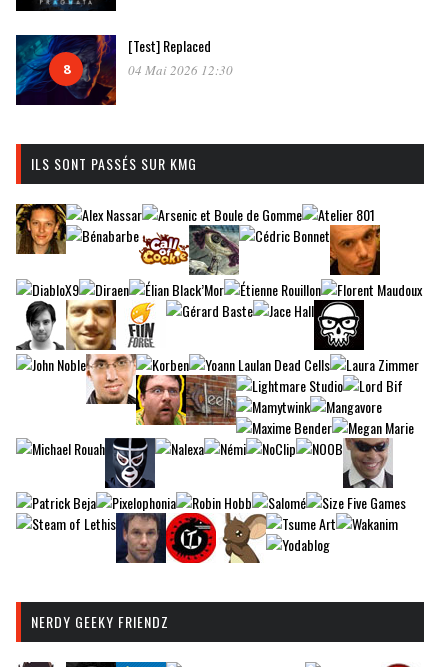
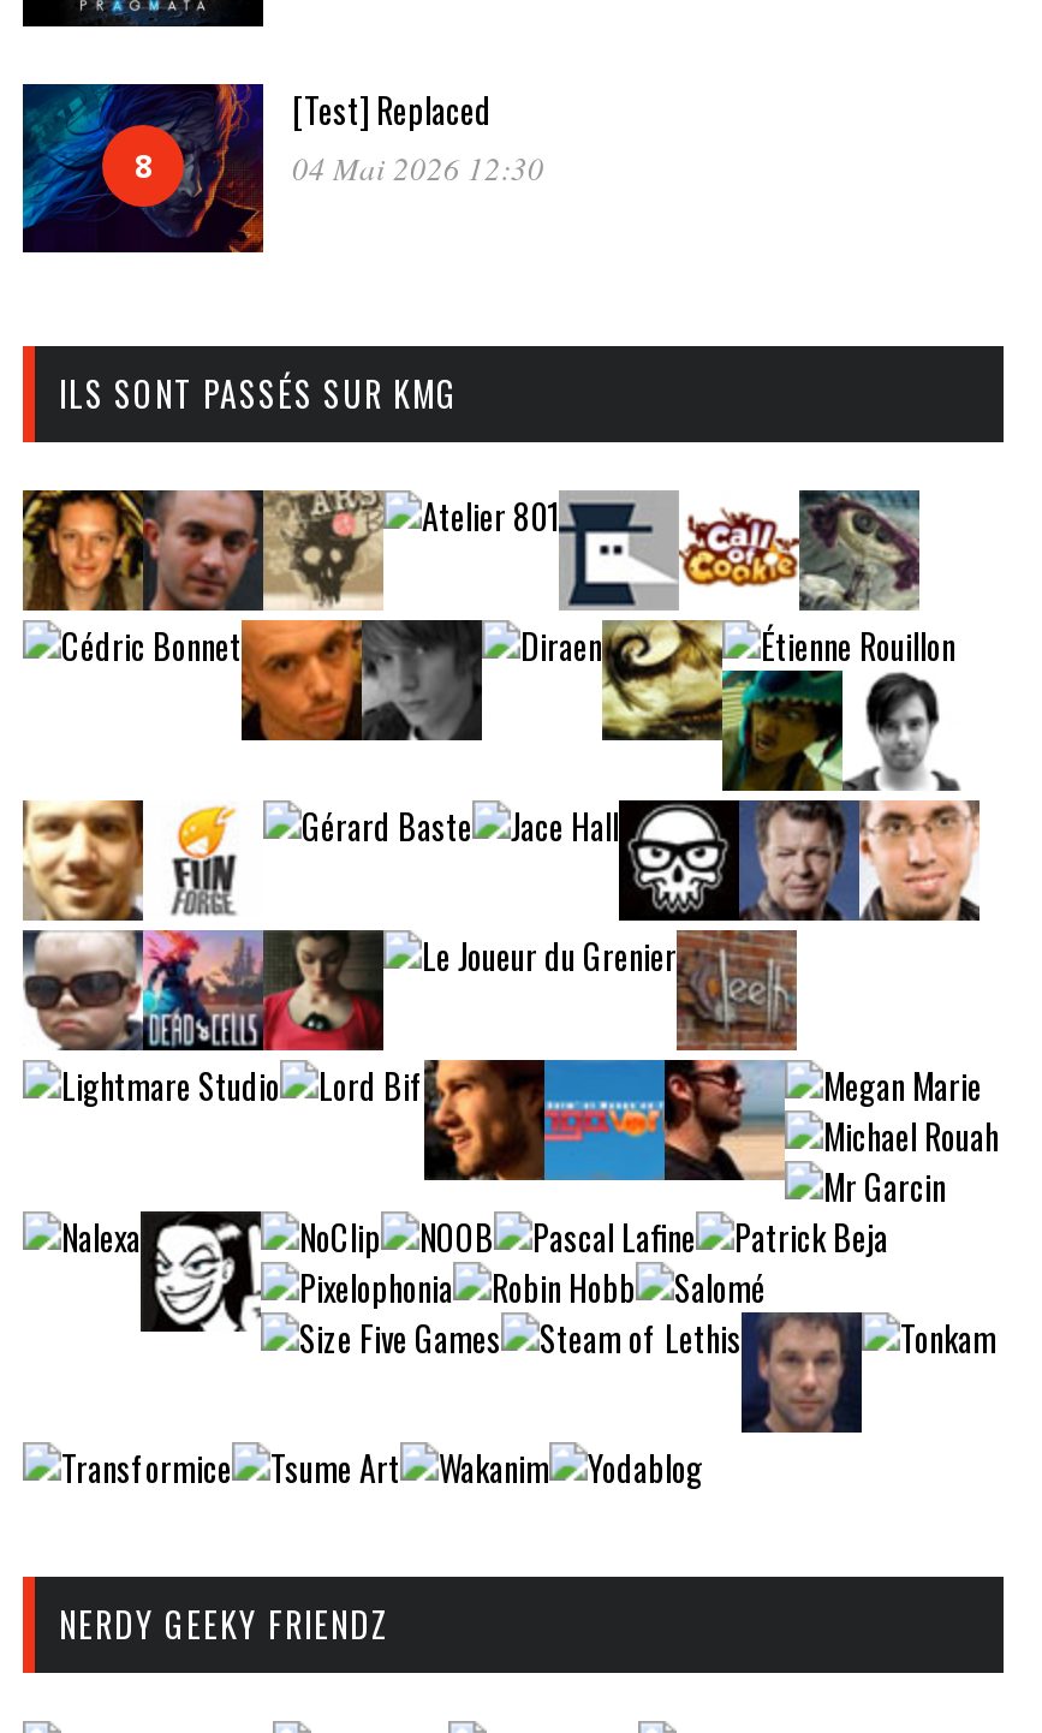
[15,204,423,564] [image] -> [20,488,1001,1493] [image]

